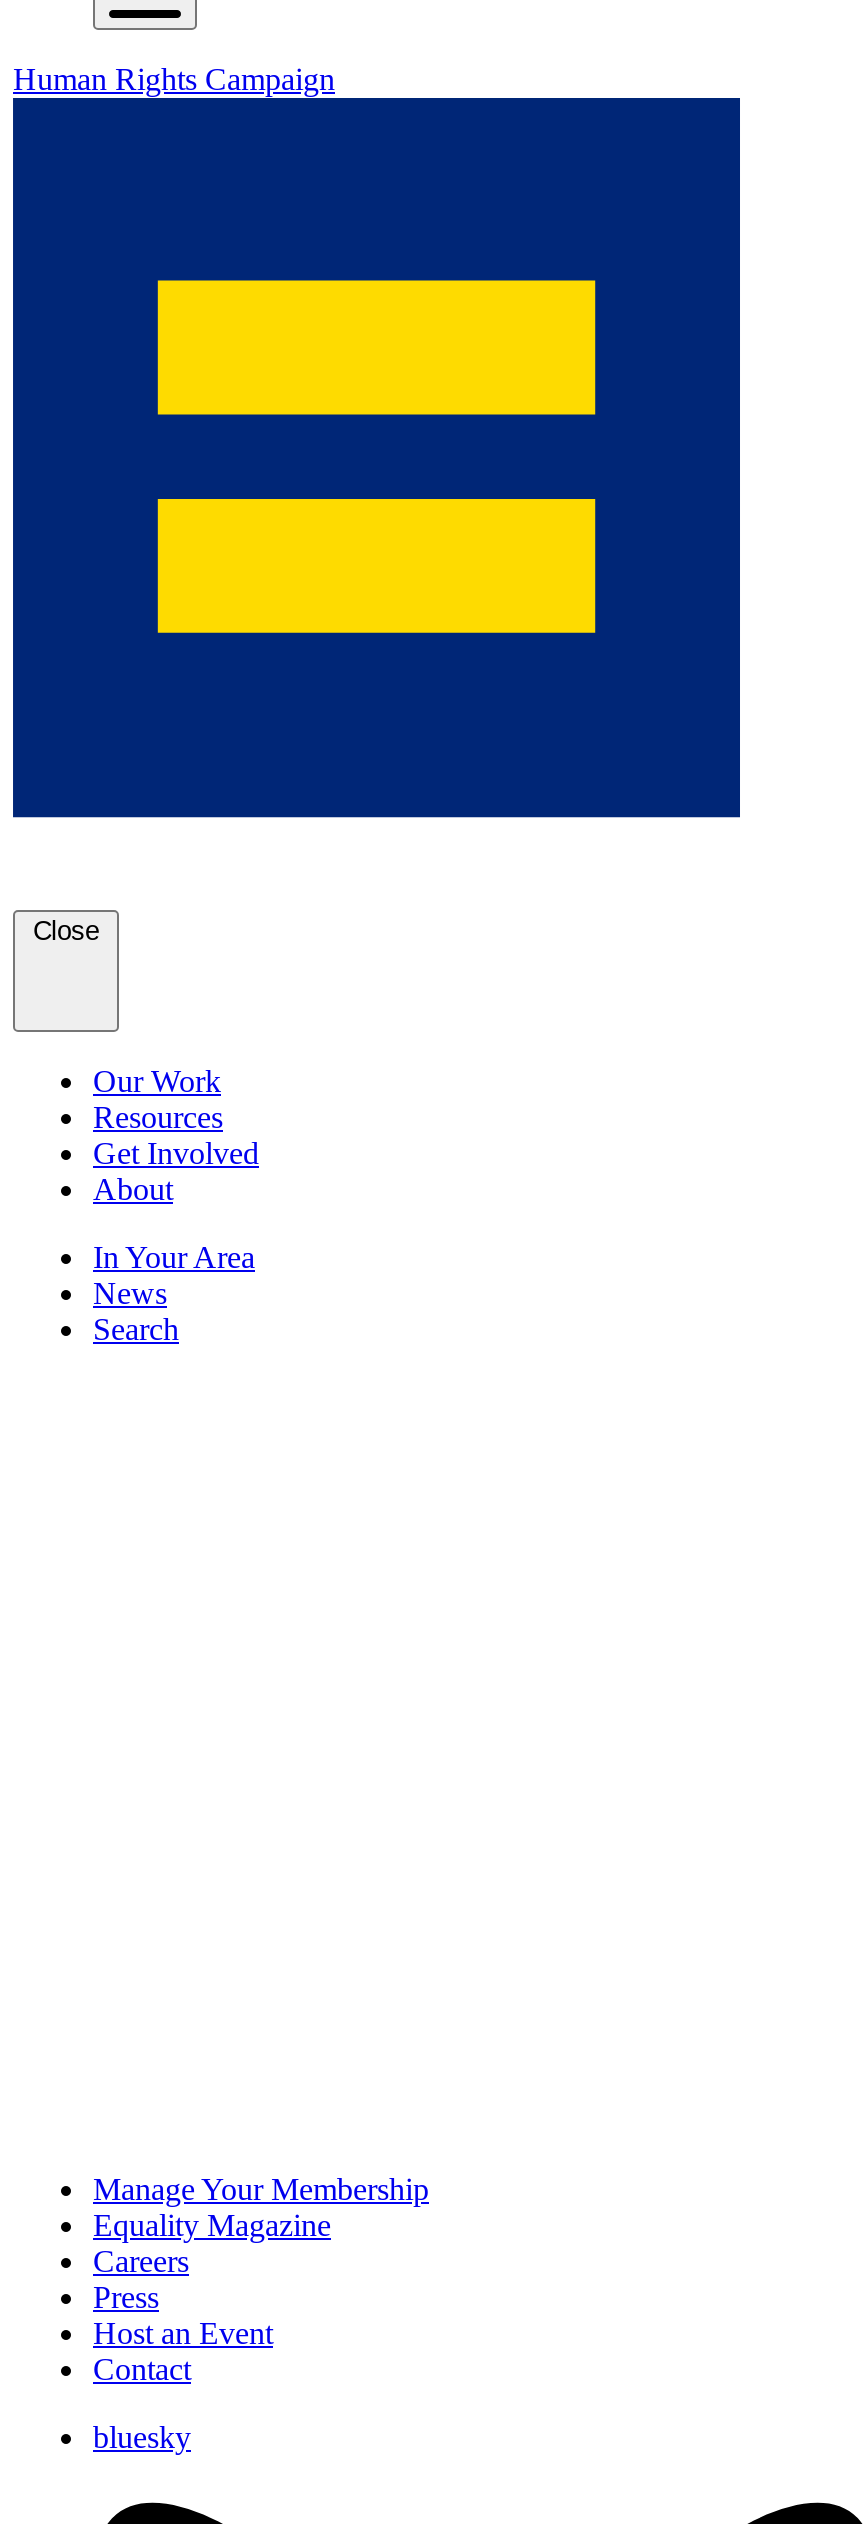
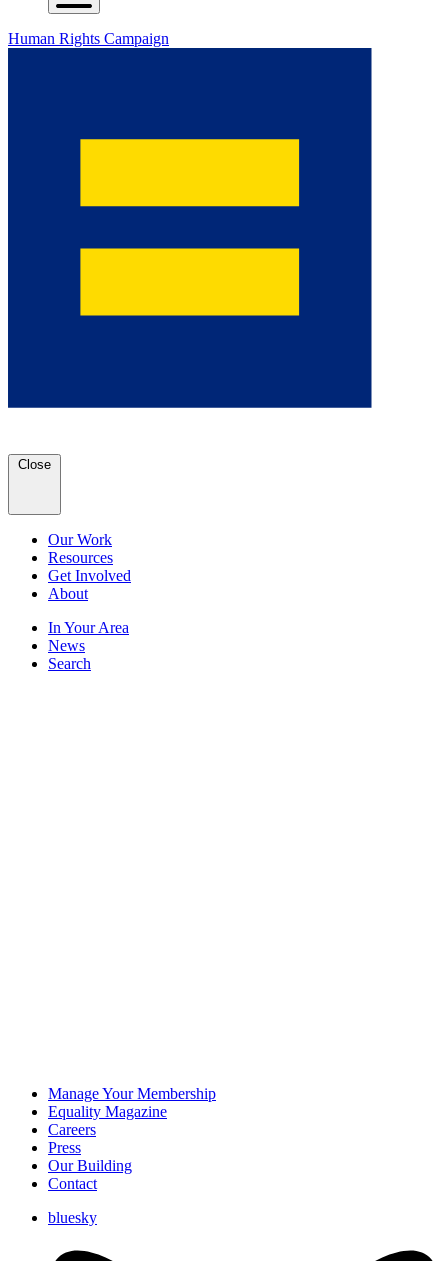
[93,2317,273,2351] Host an Event -> [48,1157,132,1174] Our Building

